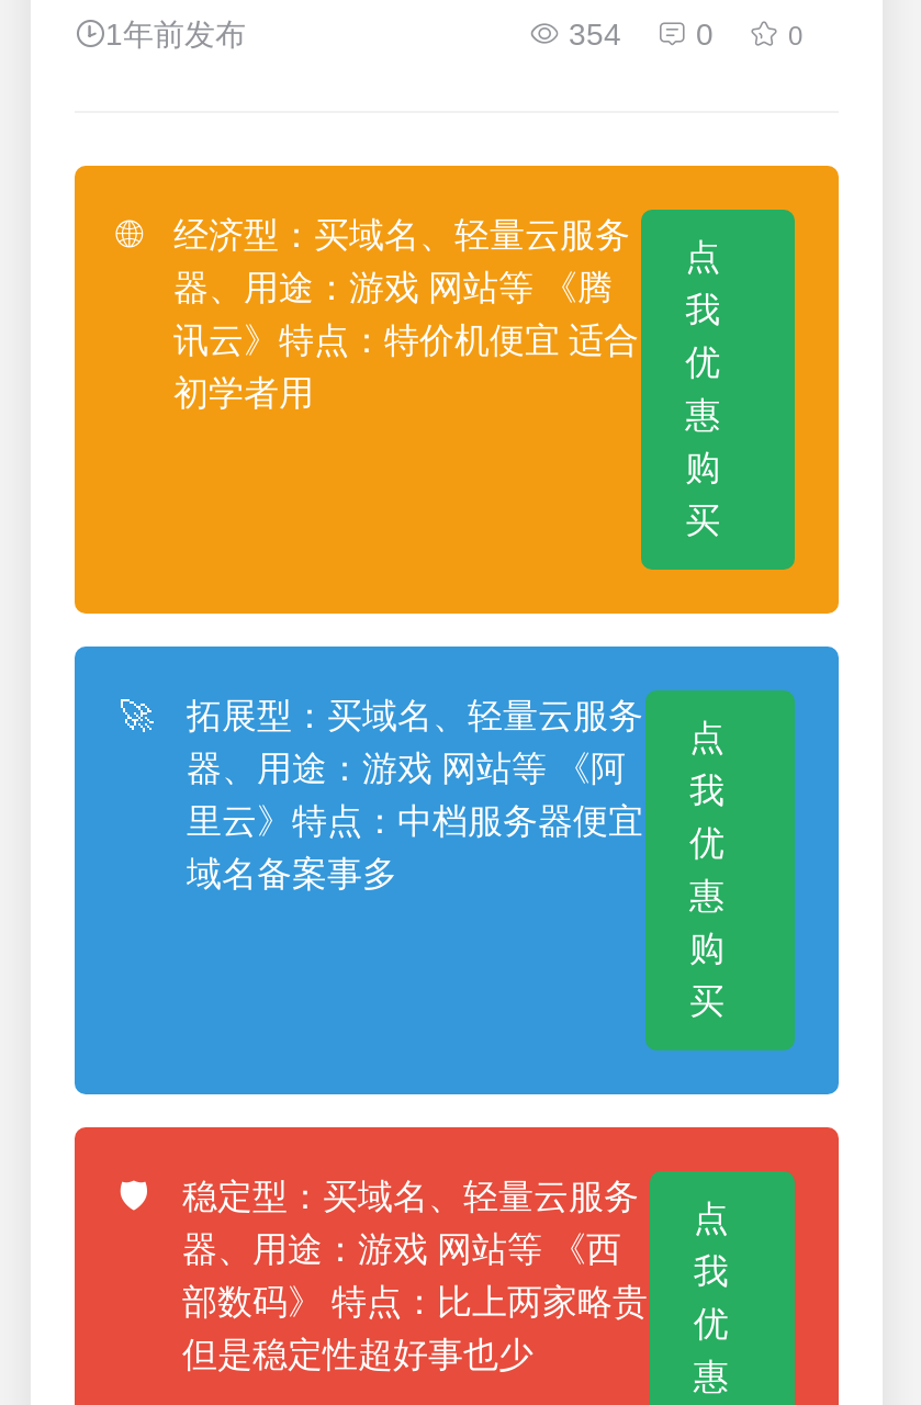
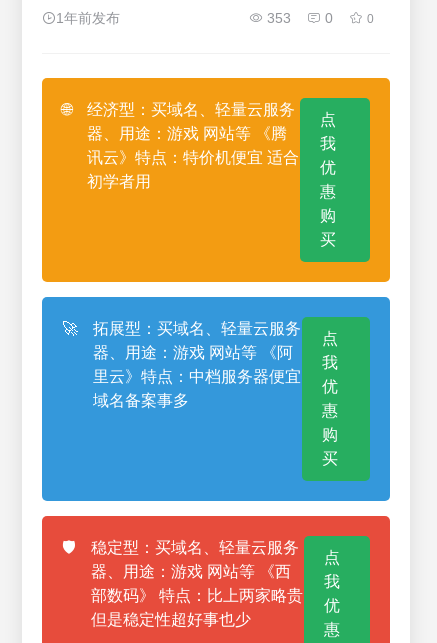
[560,16,714,52] 354 0 -> [263,10,333,26] 353 0

